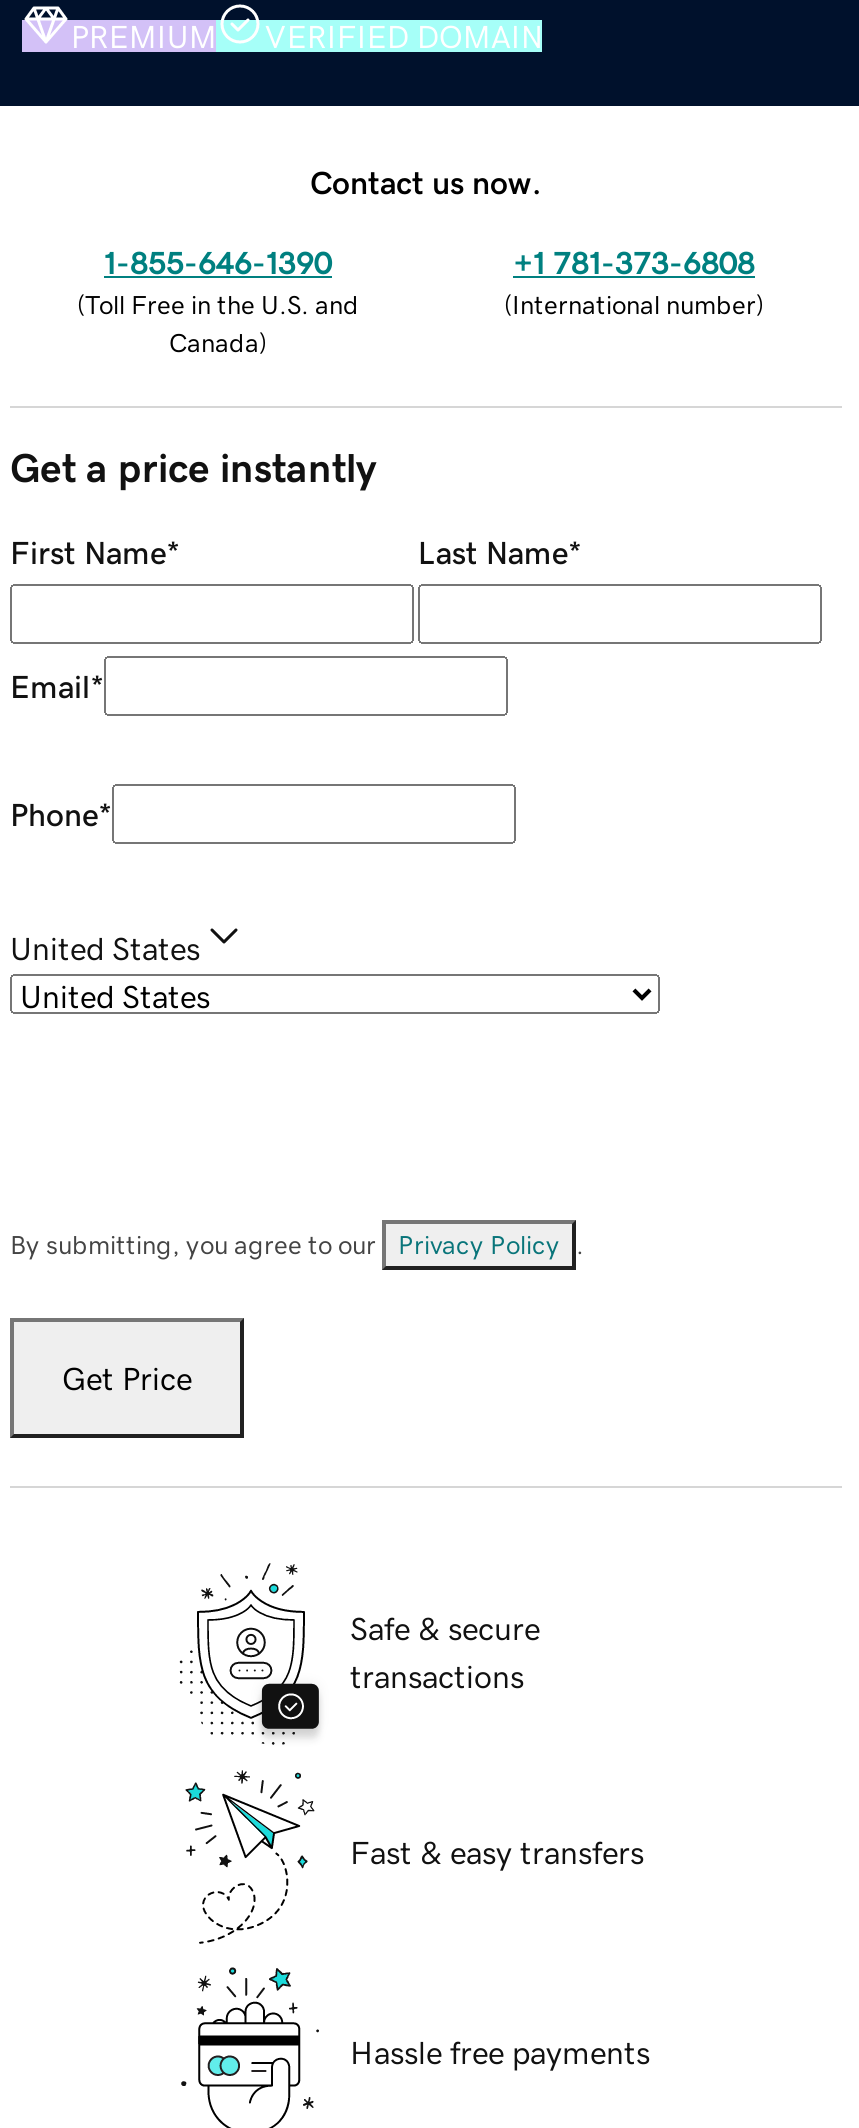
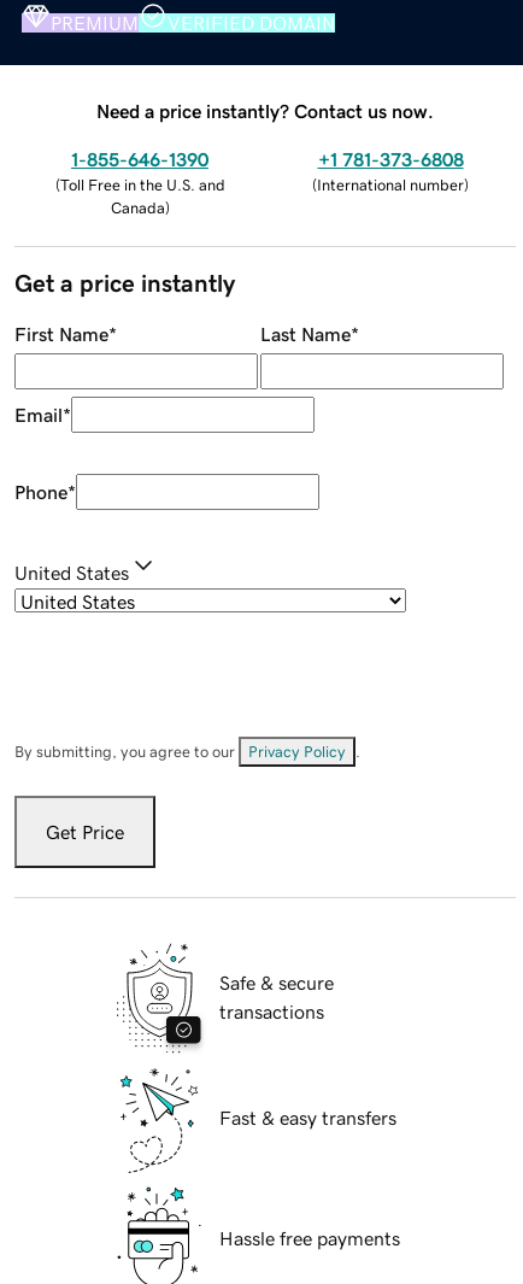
[310,165,542,197] Contact us now. -> [96,101,434,120] Need a price instantly? Contact us now.

